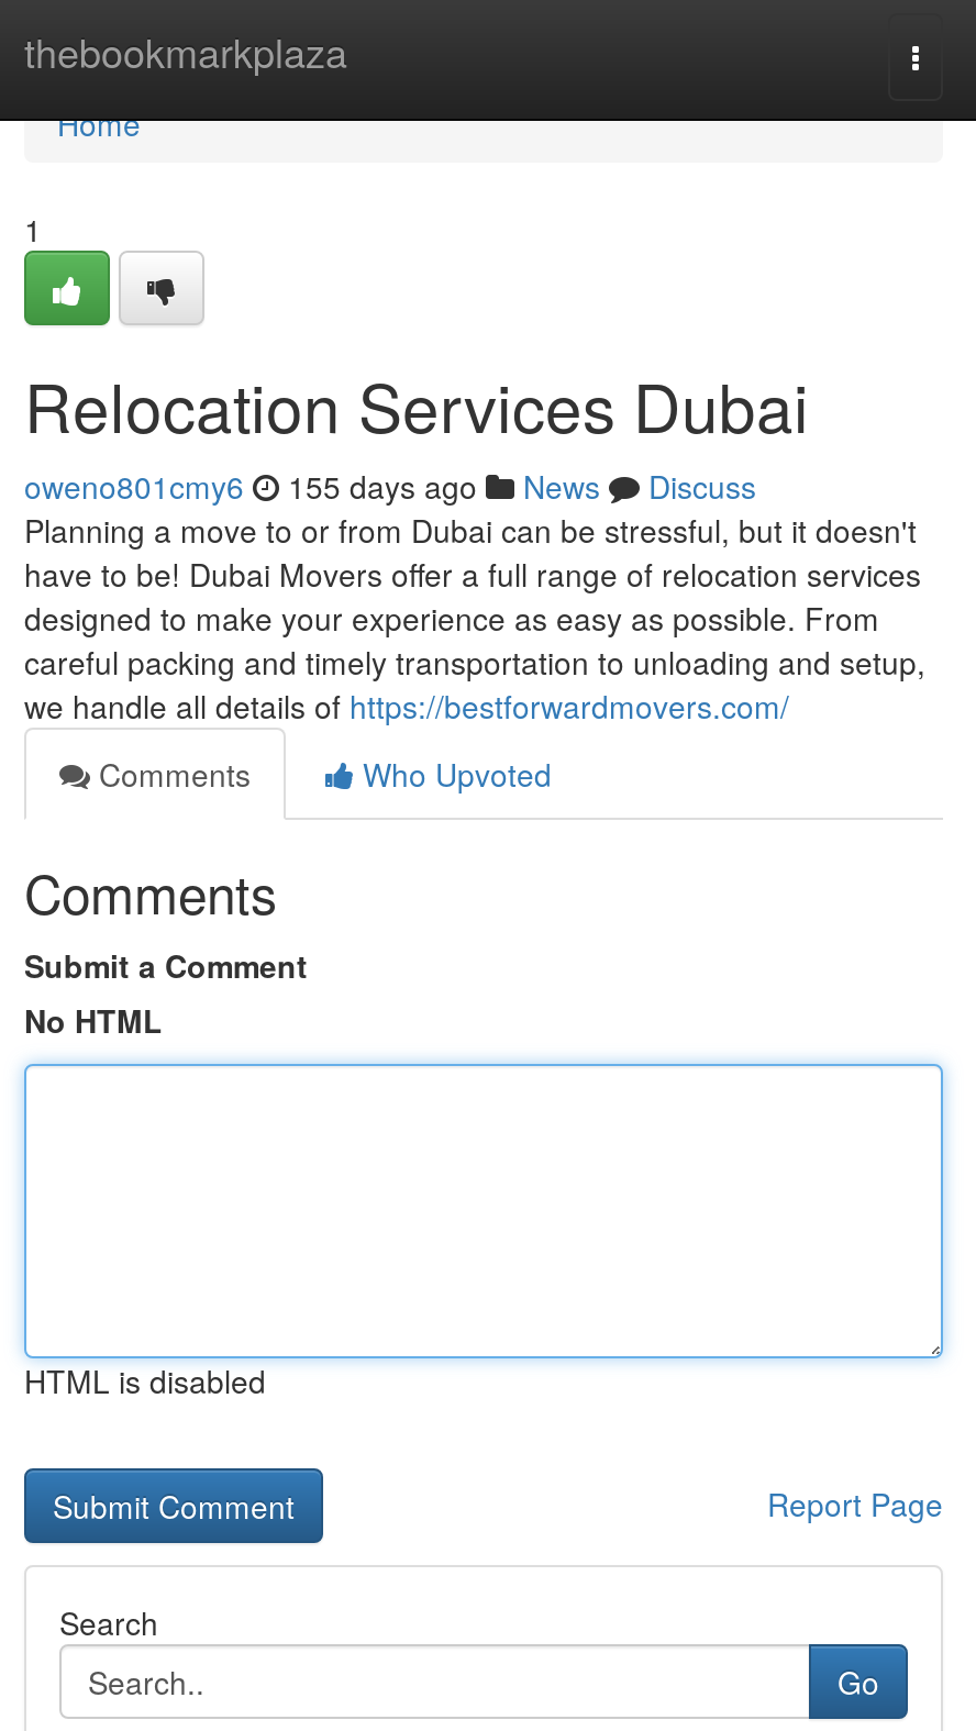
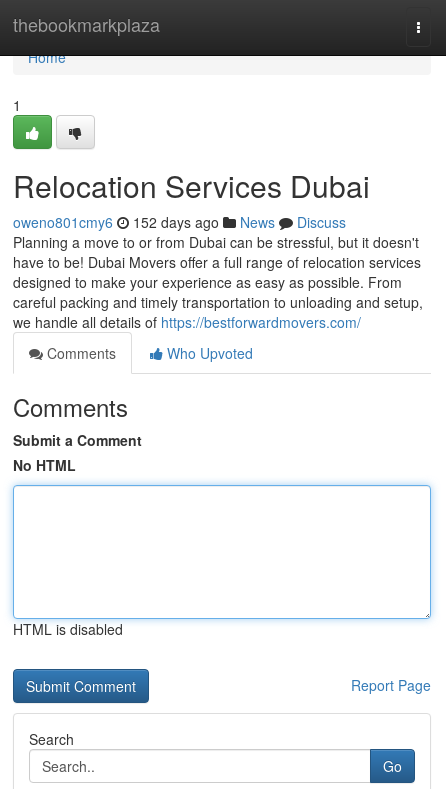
[24,464,756,508] oweno801cmy6 155 days ago News Discuss -> [13,212,346,232] oweno801cmy6 152 days ago News Discuss

